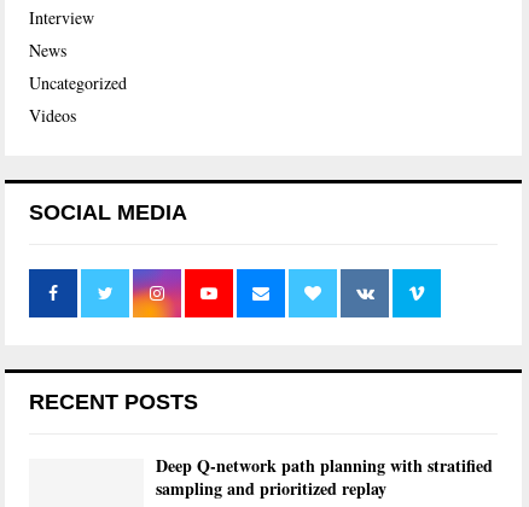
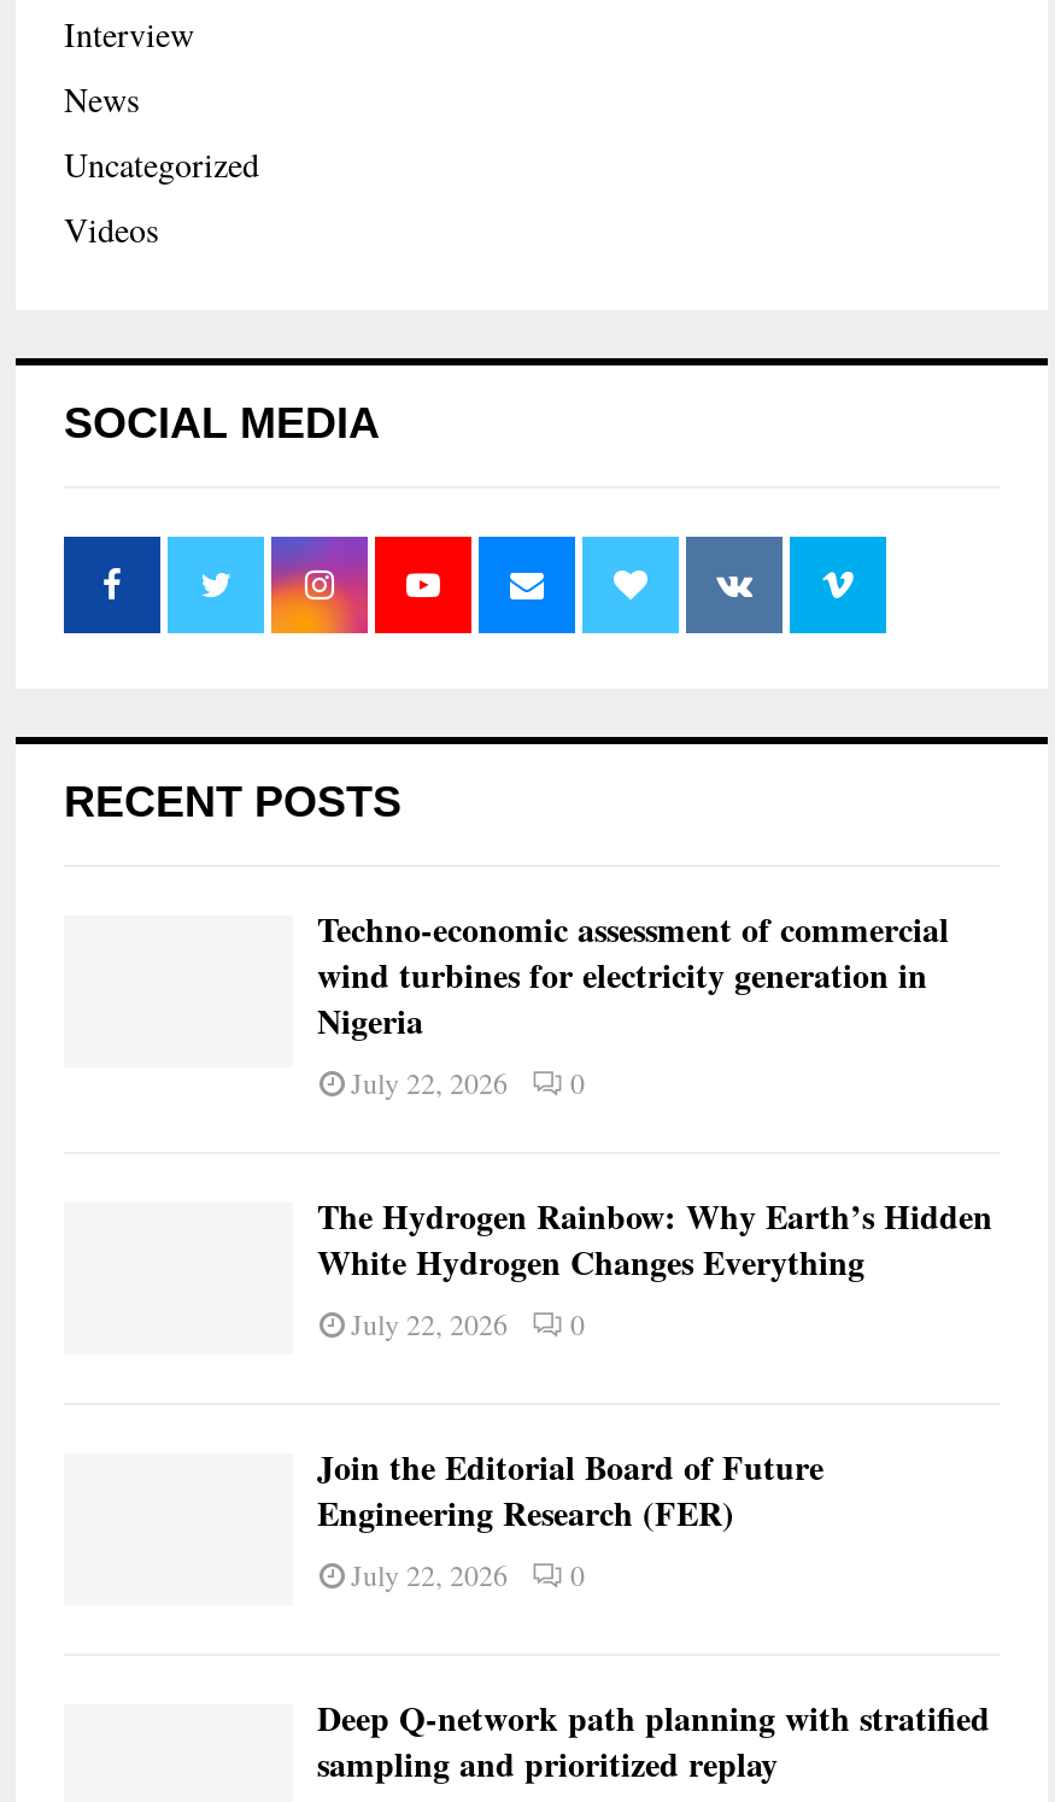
none -> [317,903,992,1593] Techno-economic assessment of commercial | wind turbines for electricity generation in | Nigeria | July 22, 2026 | 0 | The Hydrogen Rainbow: Why Earth’s Hidden | White Hydrogen Changes Everything | July 22, 2026 | 0 | Join the Editorial Board of Future | Engineering Research (FER) | July 22, 2026 | 0

